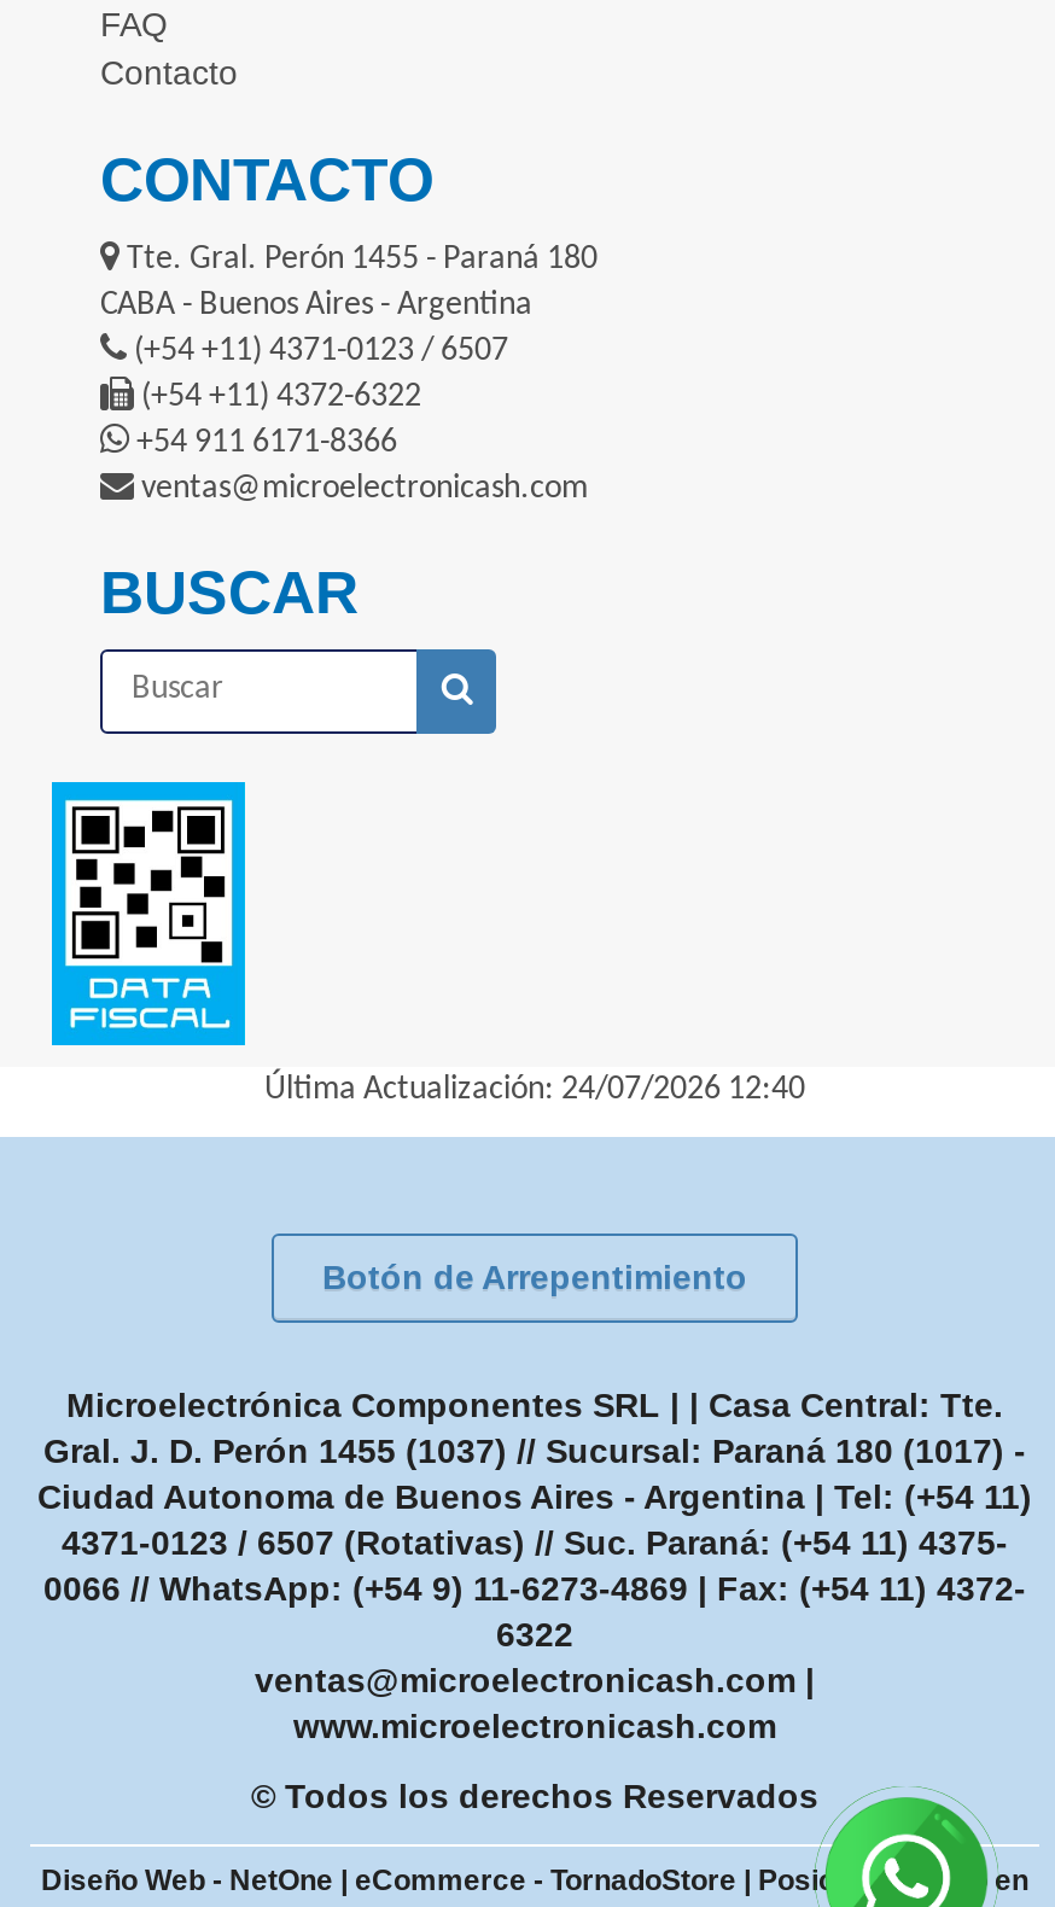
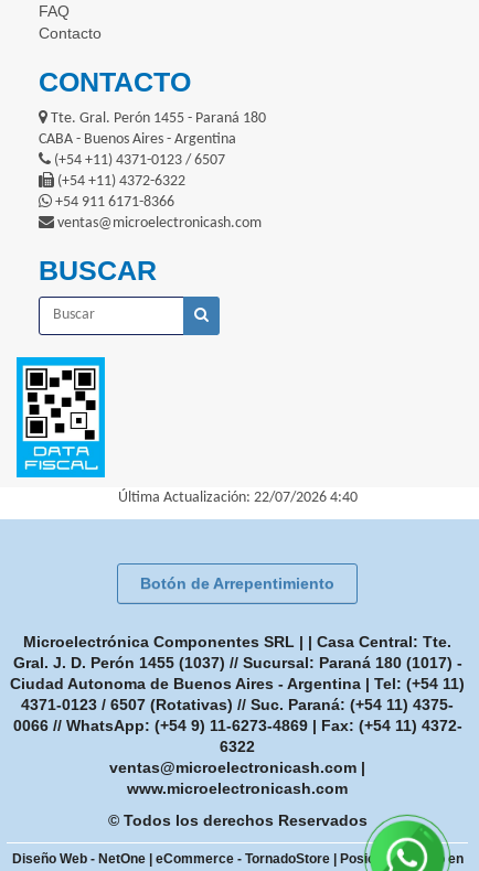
[264,1073,805,1109] Última Actualización: 24/07/2026 12:40 -> [118,490,357,506] Última Actualización: 22/07/2026 4:40

